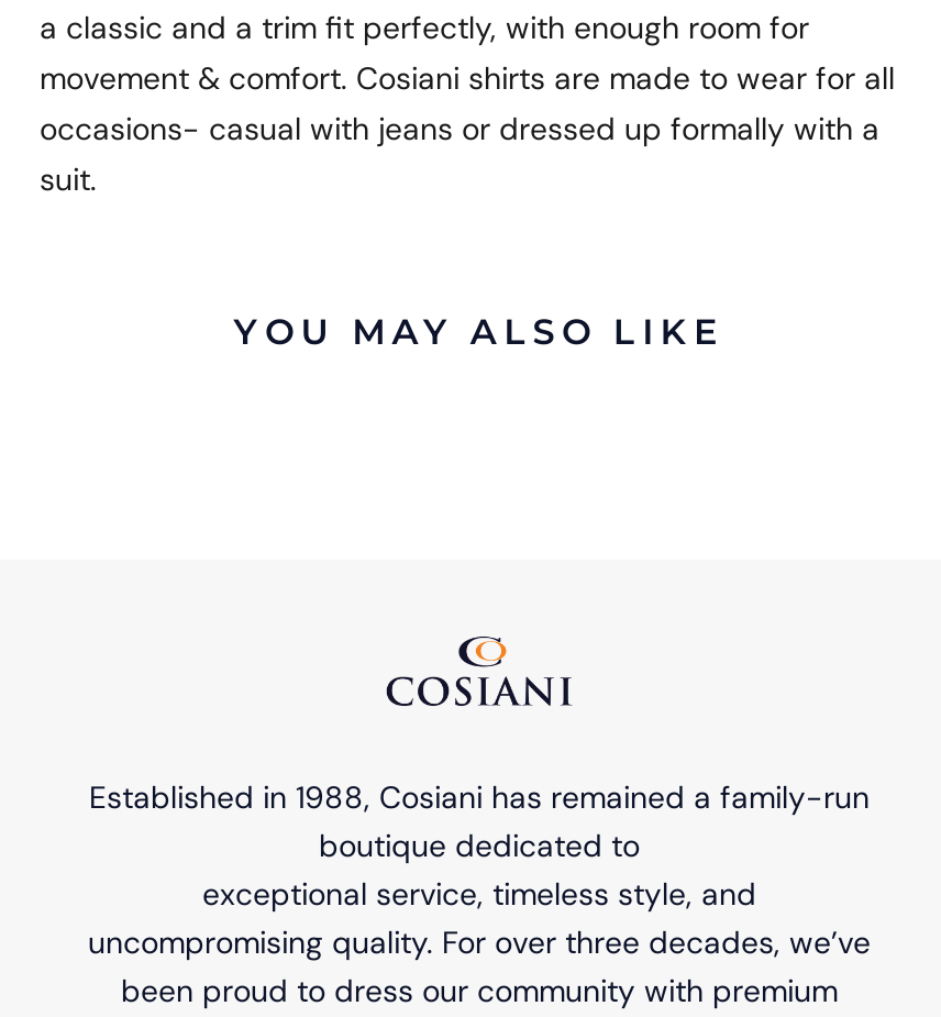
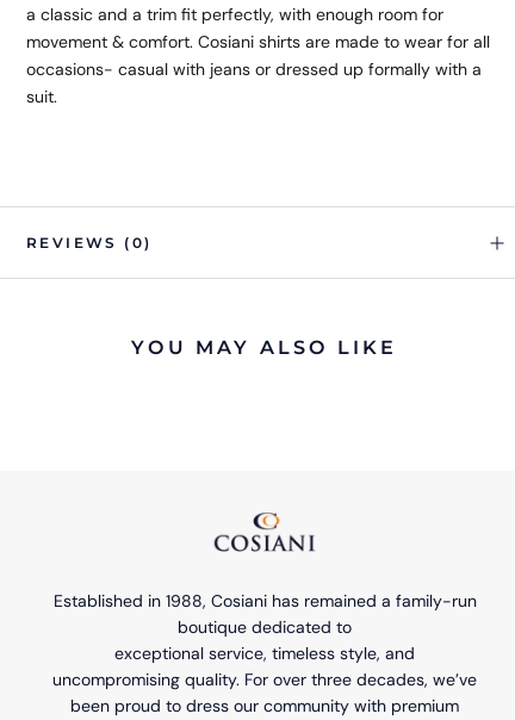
none -> [26,234,152,252] REVIEWS (0)

